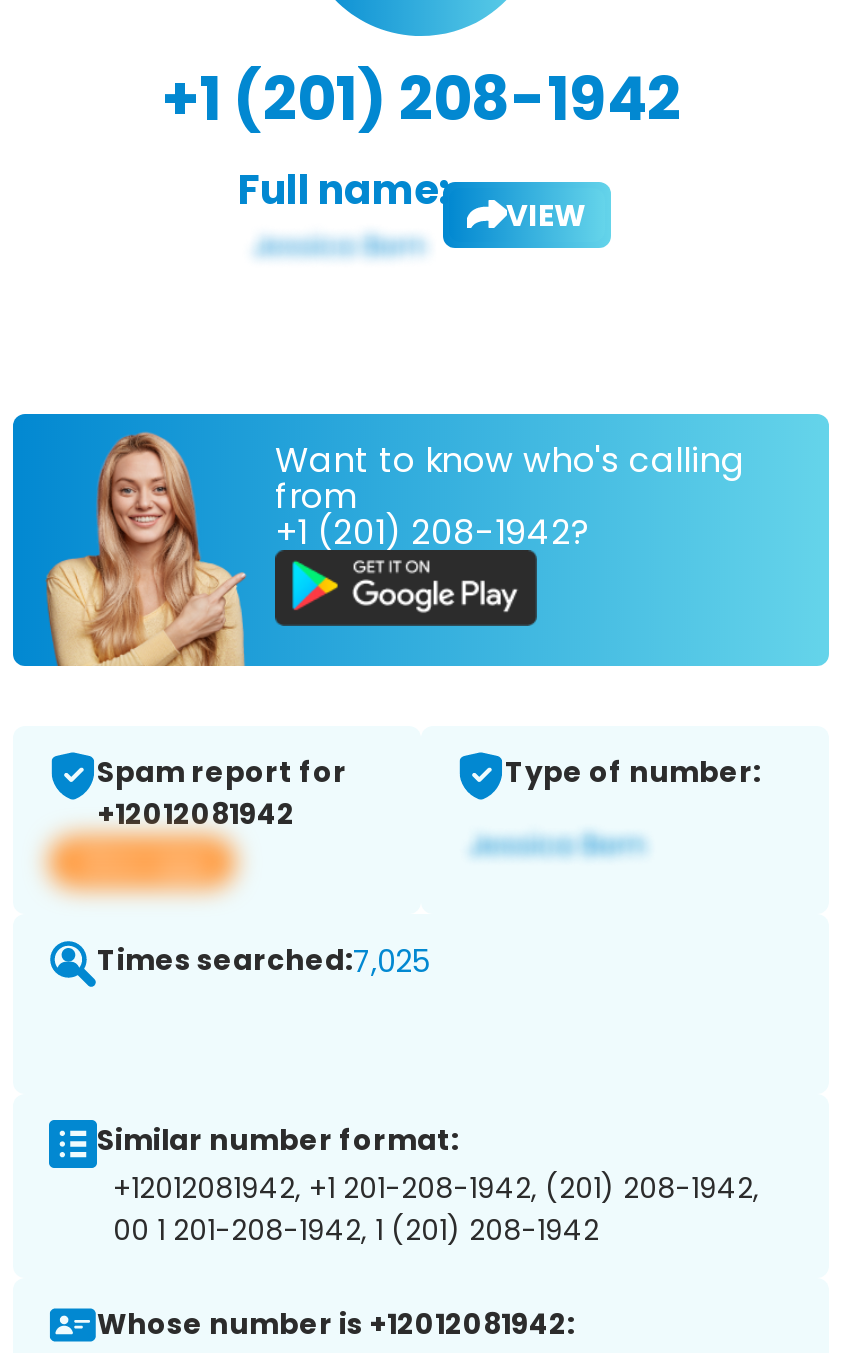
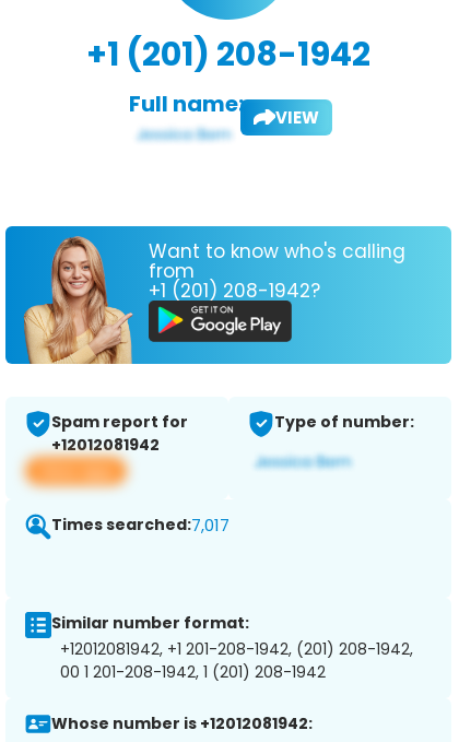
[97,940,431,982] Times searched:7,025 -> [51,514,229,537] Times searched:7,017

